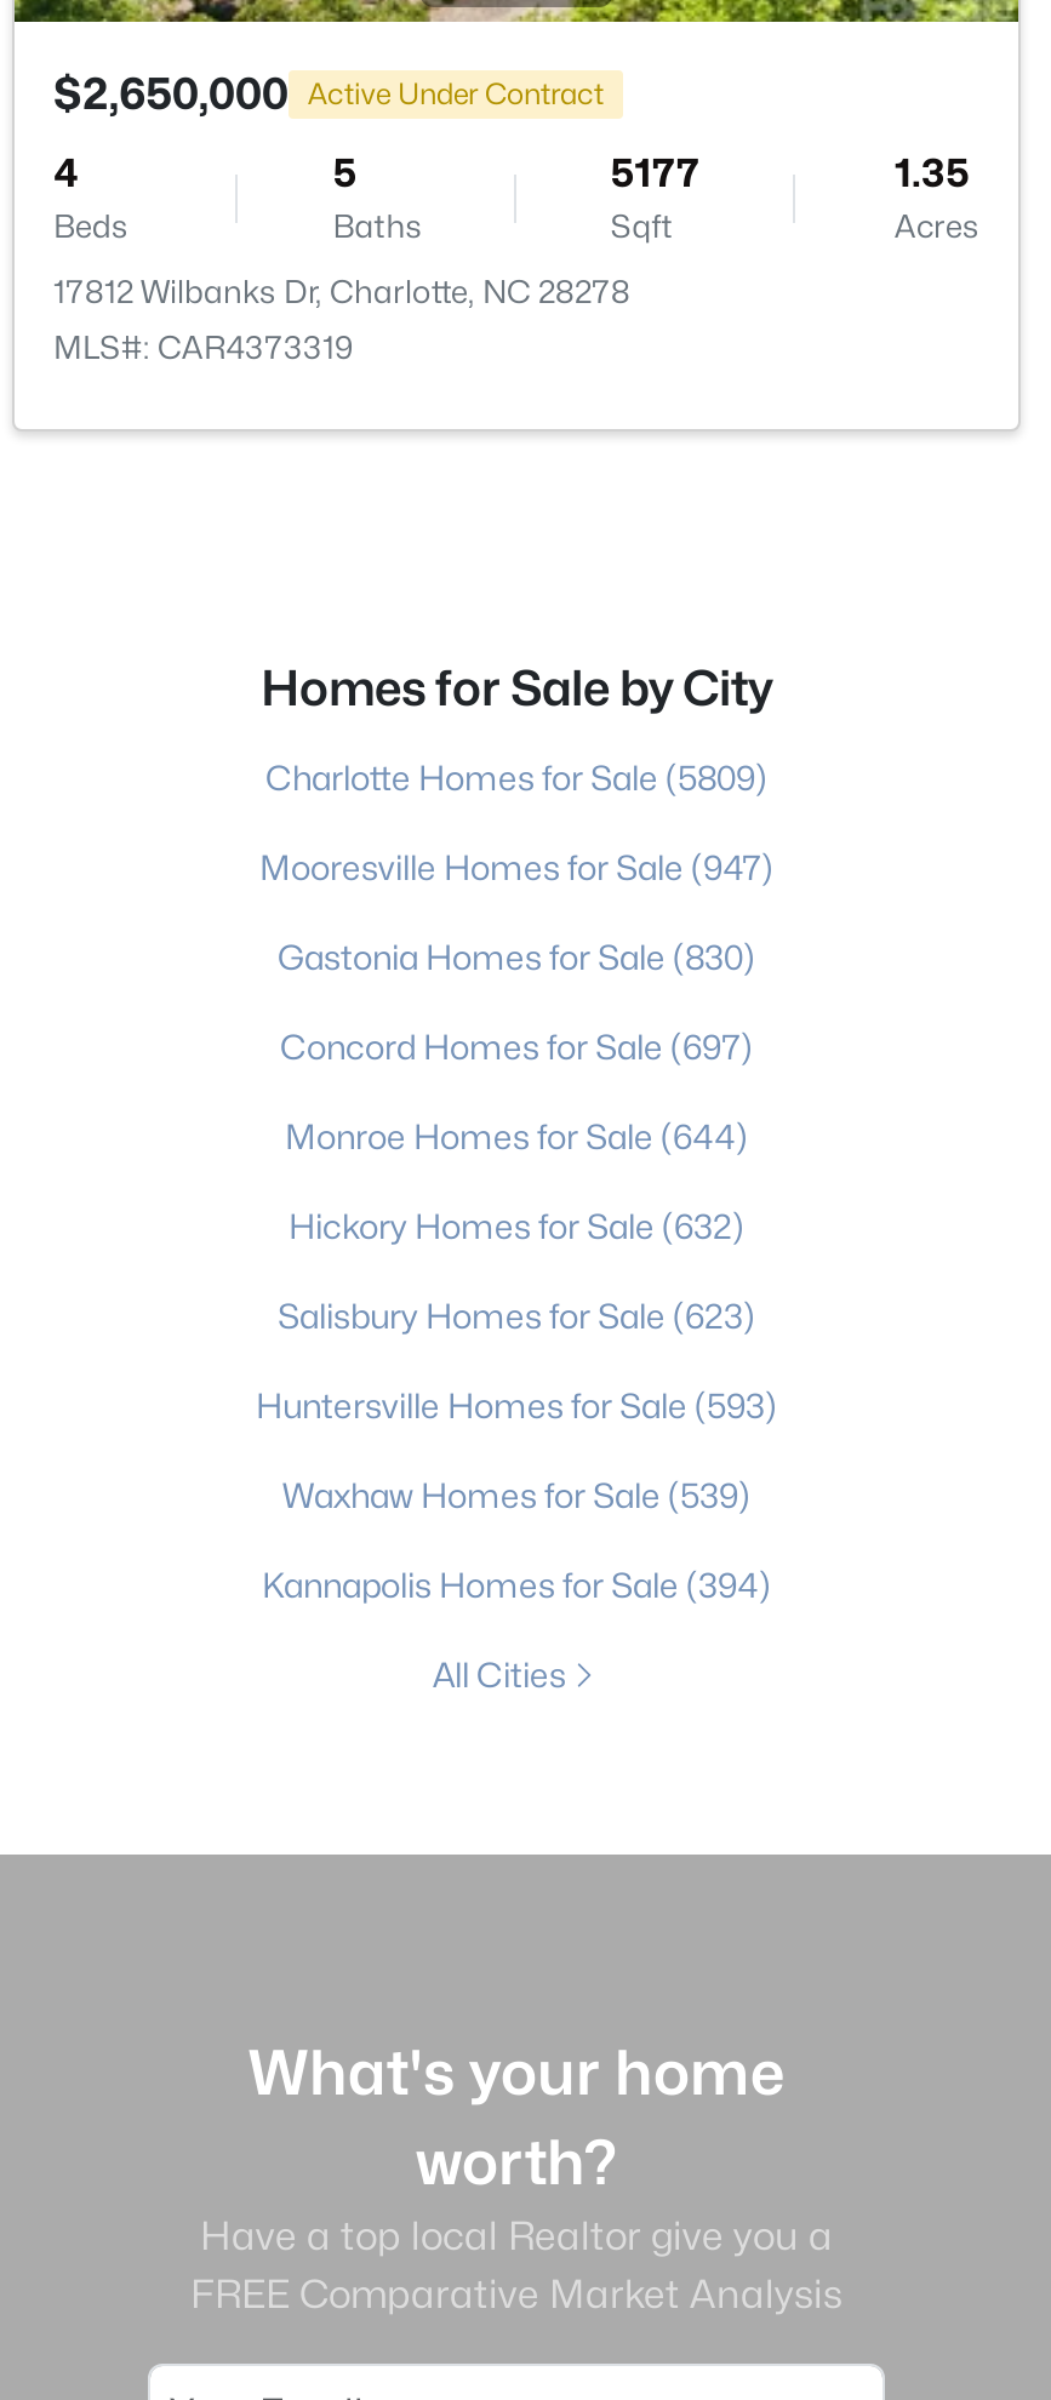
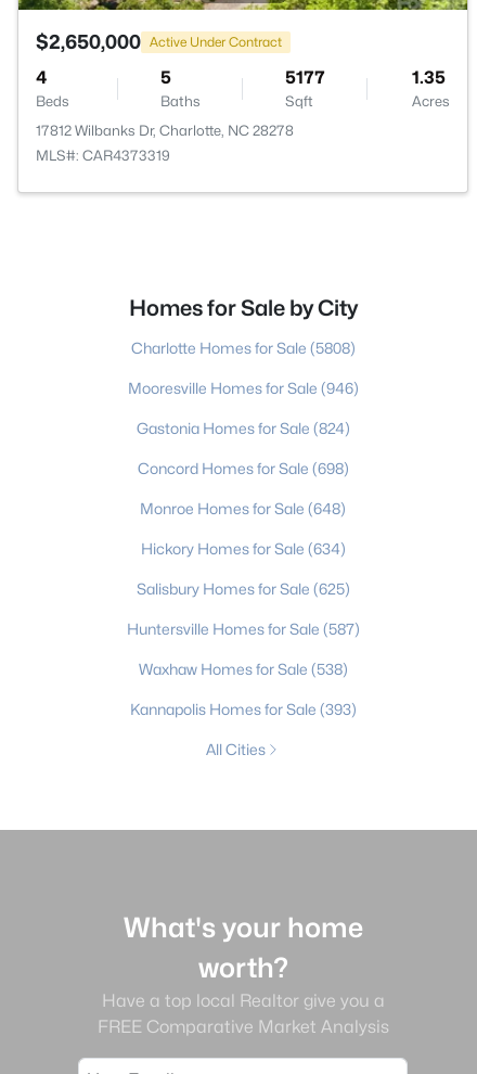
[265,756,767,798] Charlotte Homes for Sale (5809) -> [131,338,355,357] Charlotte Homes for Sale (5808)
[259,846,773,887] Mooresville Homes for Sale (947) -> [127,379,358,397] Mooresville Homes for Sale (946)
[278,936,755,977] Gastonia Homes for Sale (830) -> [136,419,350,437] Gastonia Homes for Sale (824)
[280,1025,753,1067] Concord Homes for Sale (697) -> [137,459,349,477] Concord Homes for Sale (698)
[285,1115,748,1156] Monroe Homes for Sale (644) -> [140,499,346,517] Monroe Homes for Sale (648)
[289,1205,744,1246] Hickory Homes for Sale (632) -> [140,539,345,558] Hickory Homes for Sale (634)
[278,1295,755,1336] Salisbury Homes for Sale (623) -> [136,579,350,598] Salisbury Homes for Sale (625)
[256,1384,777,1425] Huntersville Homes for Sale (593) -> [126,619,359,638] Huntersville Homes for Sale (587)
[282,1474,750,1515] Waxhaw Homes for Sale (539) -> [138,660,347,678] Waxhaw Homes for Sale (538)
[262,1564,771,1605] Kannapolis Homes for Sale (394) -> [130,700,356,718] Kannapolis Homes for Sale (393)

